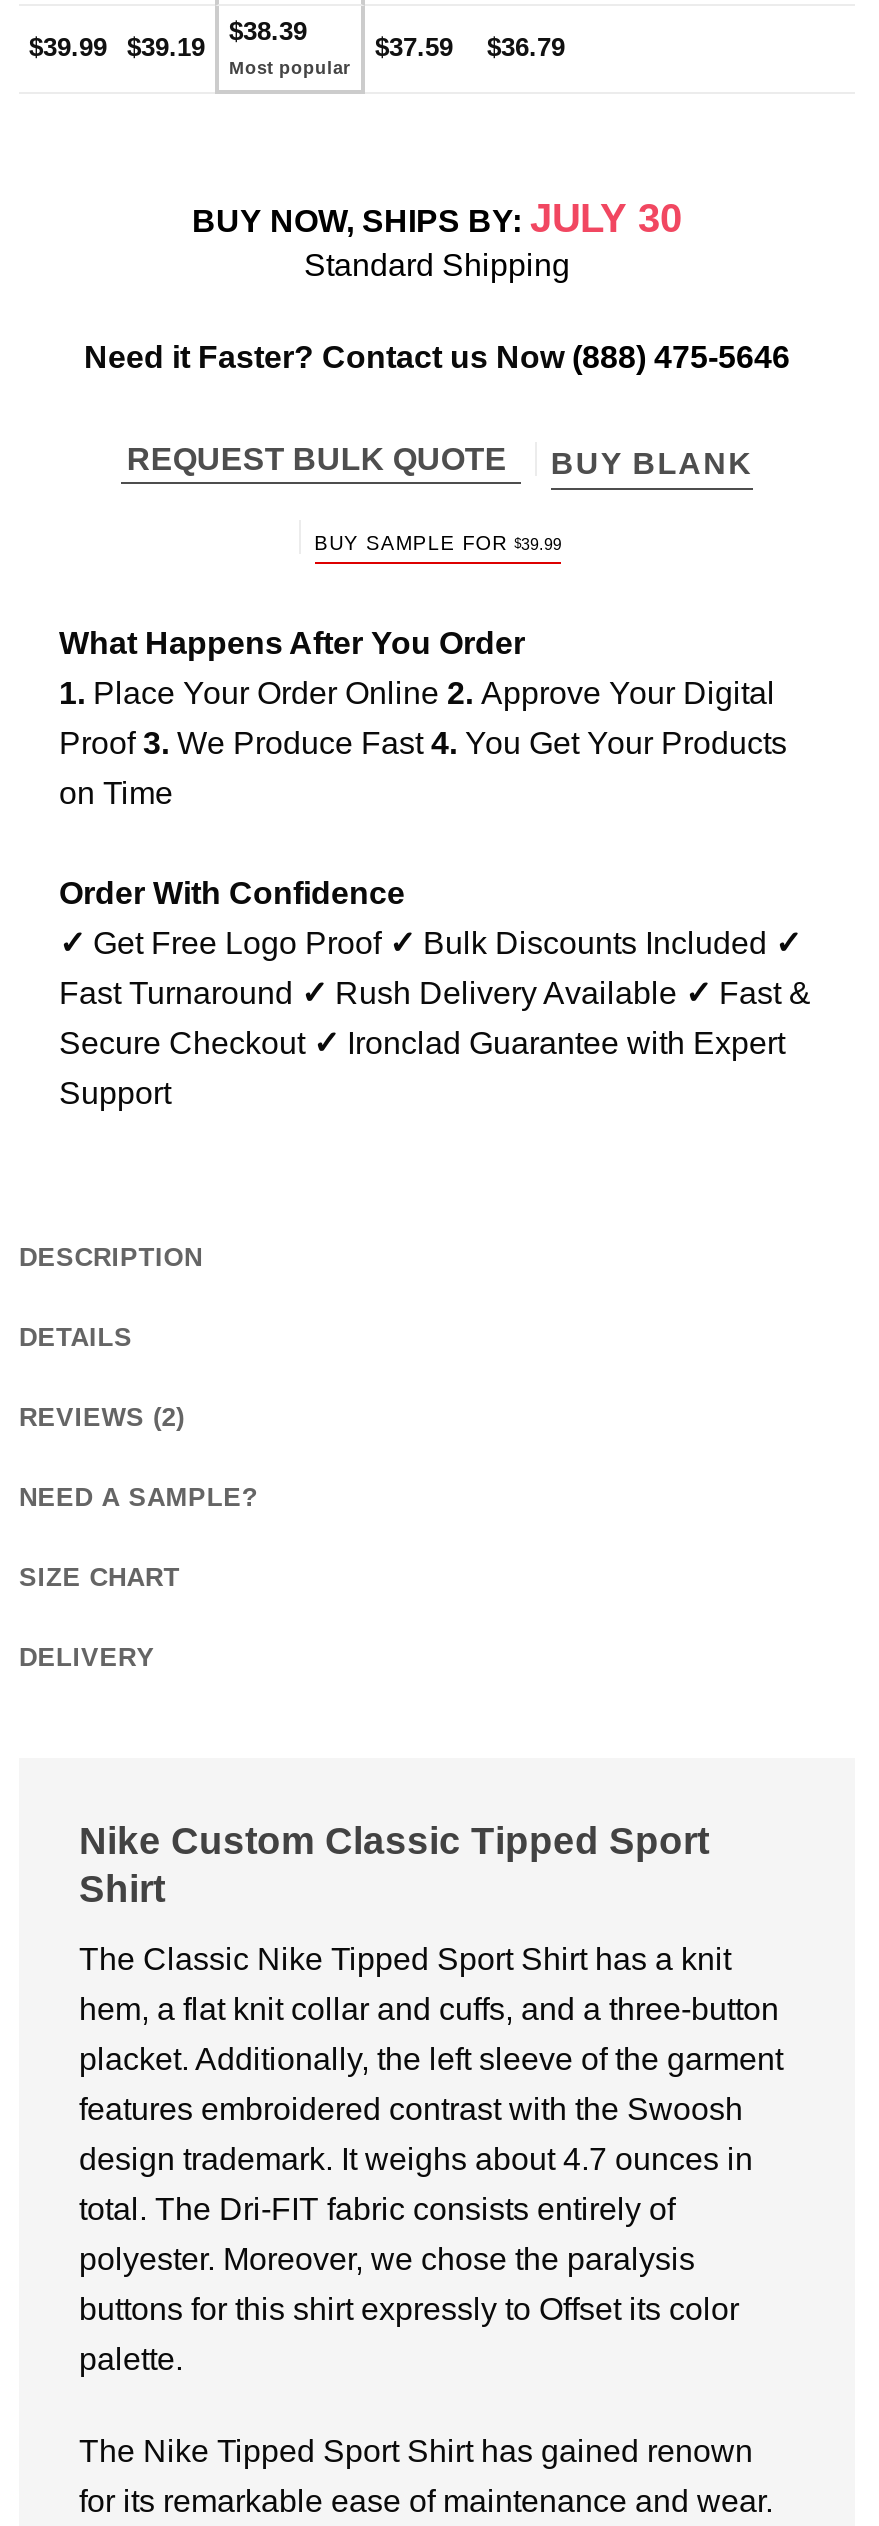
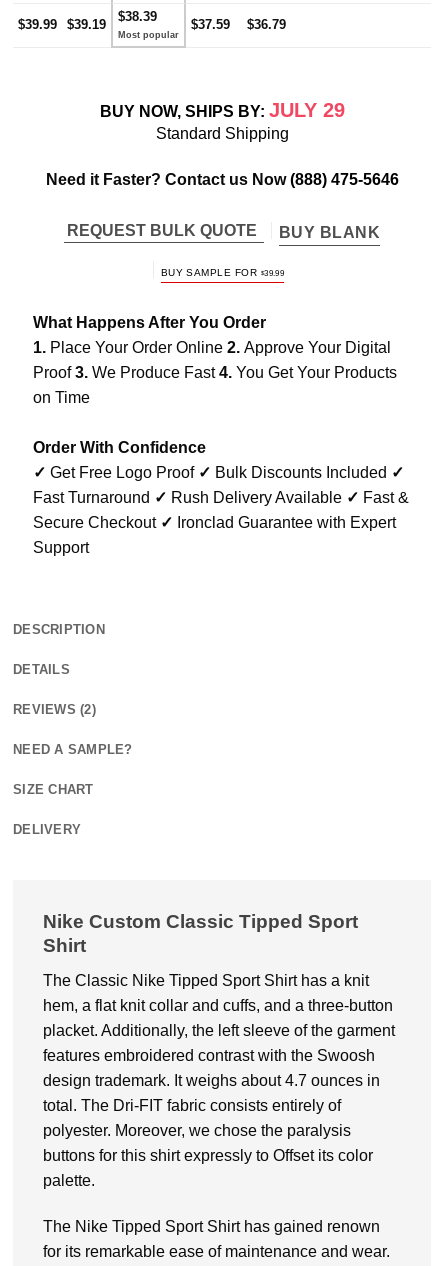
[192,196,682,240] BUY NOW, SHIPS BY: JULY 30 -> [99,99,344,121] BUY NOW, SHIPS BY: JULY 29

